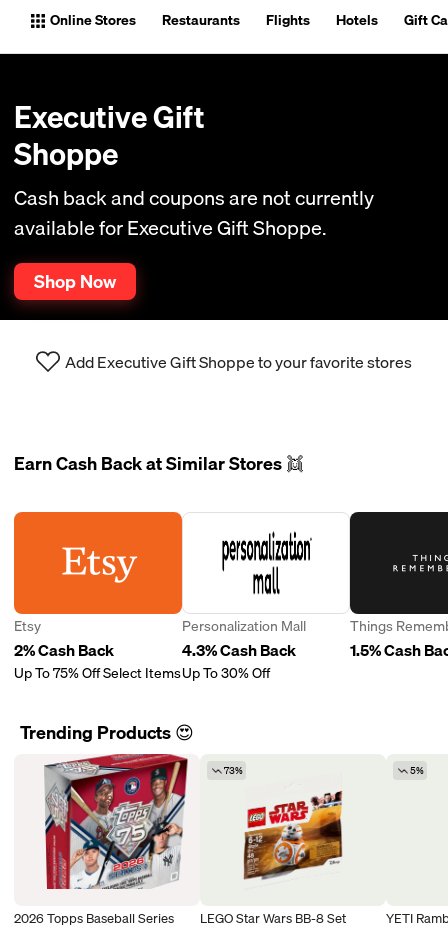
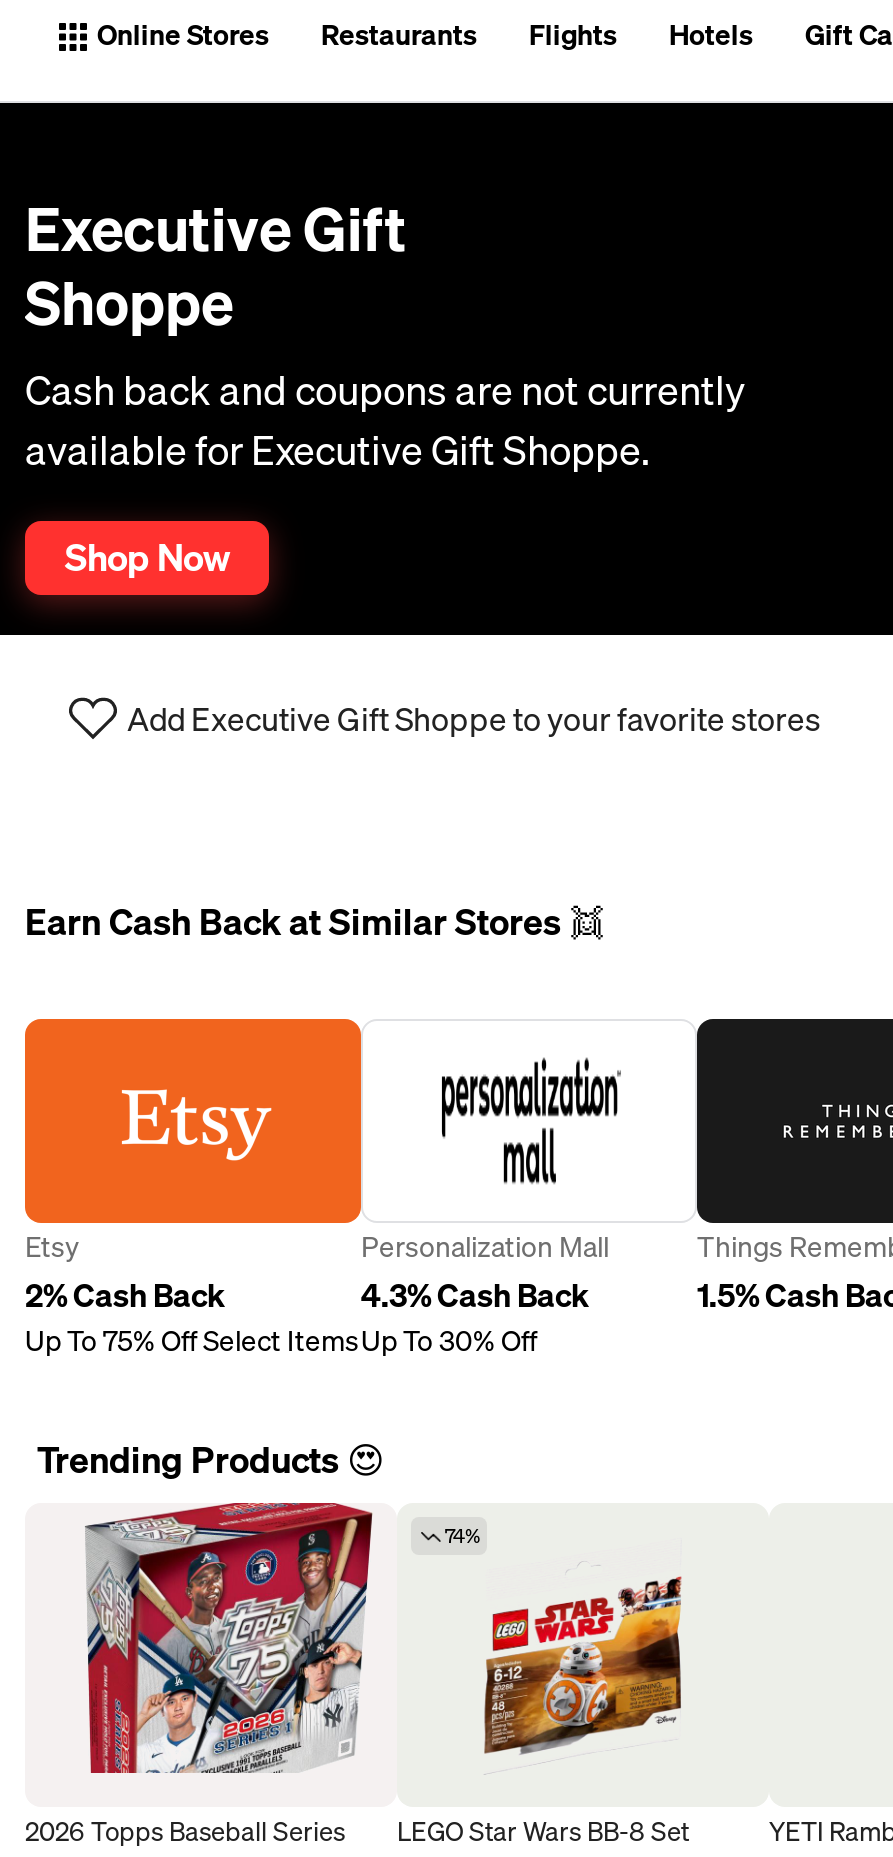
[224,762,243,778] 73% -> [445,1519,481,1551] 74%
[410,762,424,778] 5% -> none

